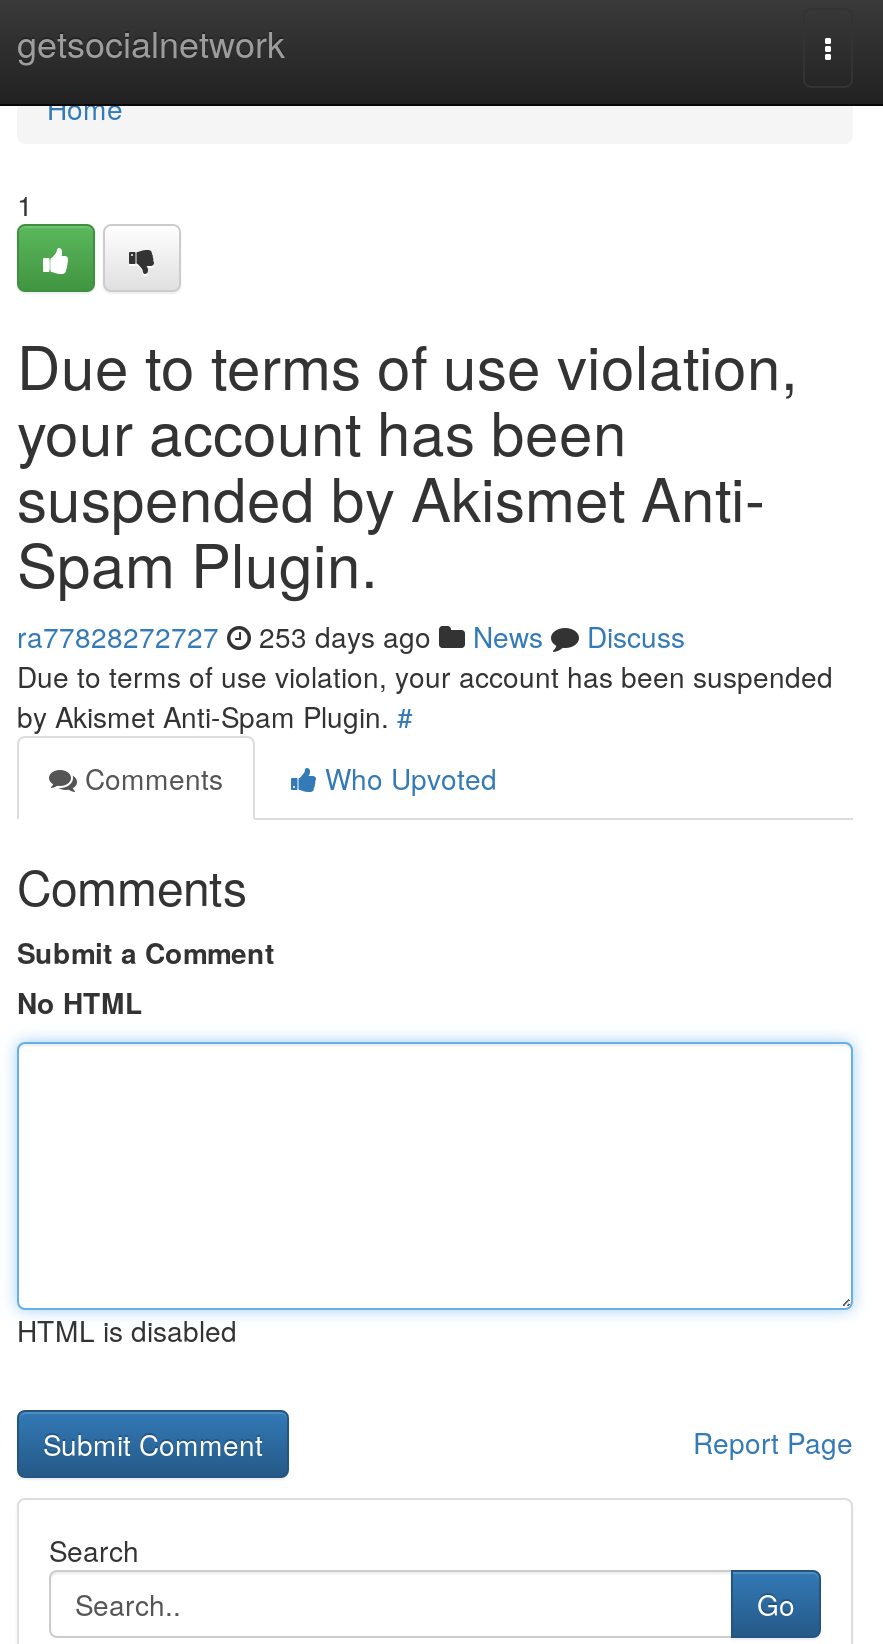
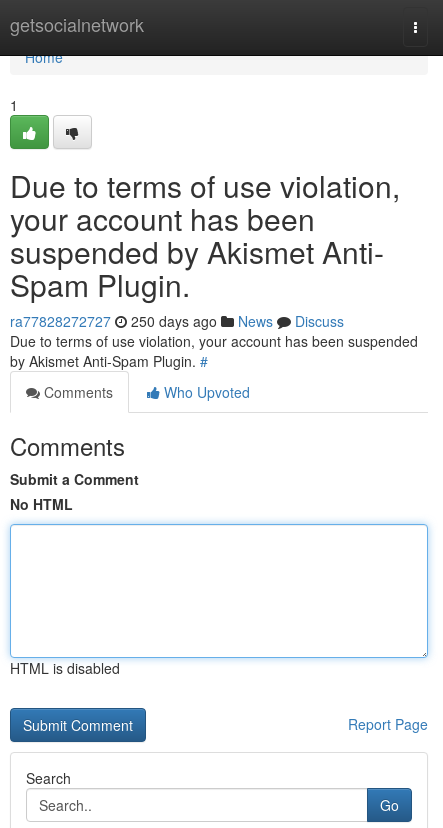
[17,616,685,656] ra77828272727 253 days ago News Discuss -> [10,311,344,331] ra77828272727 250 days ago News Discuss

